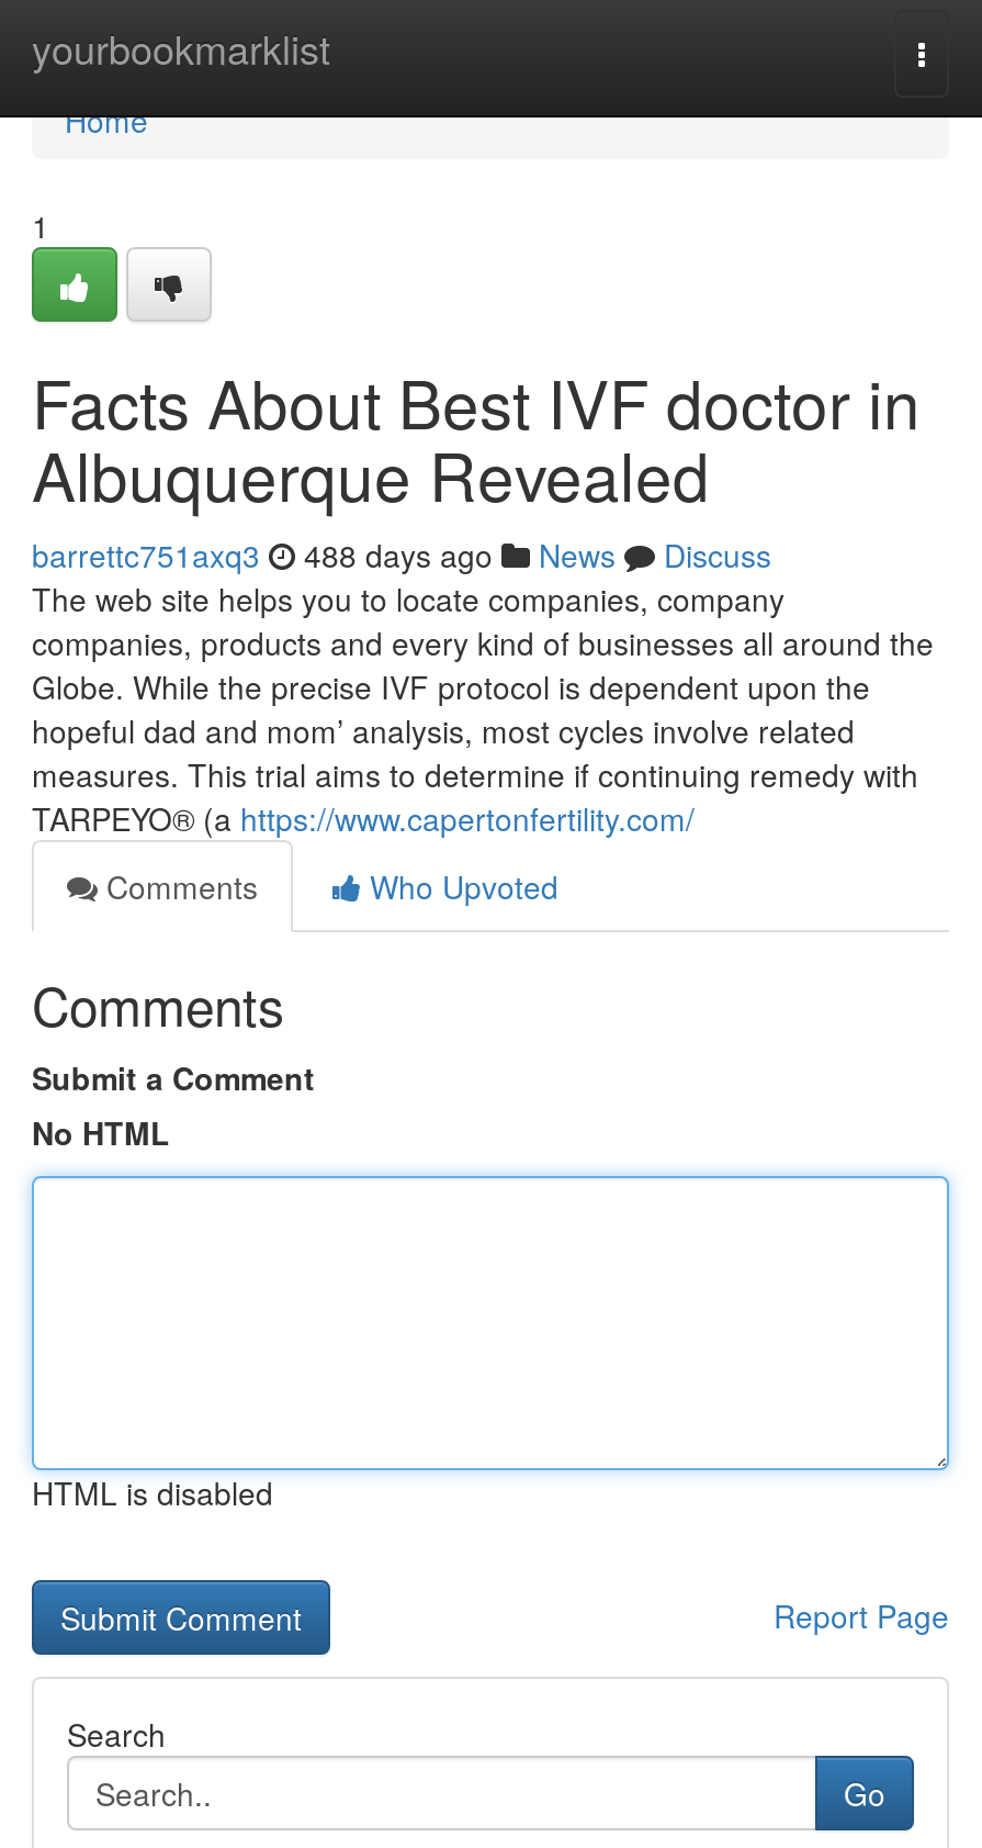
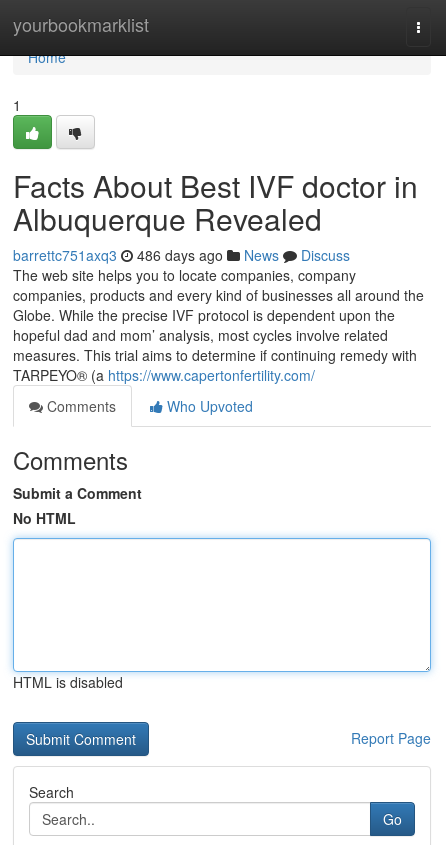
[32,533,771,576] barrettc751axq3 488 days ago News Discuss -> [13,245,350,265] barrettc751axq3 486 days ago News Discuss

